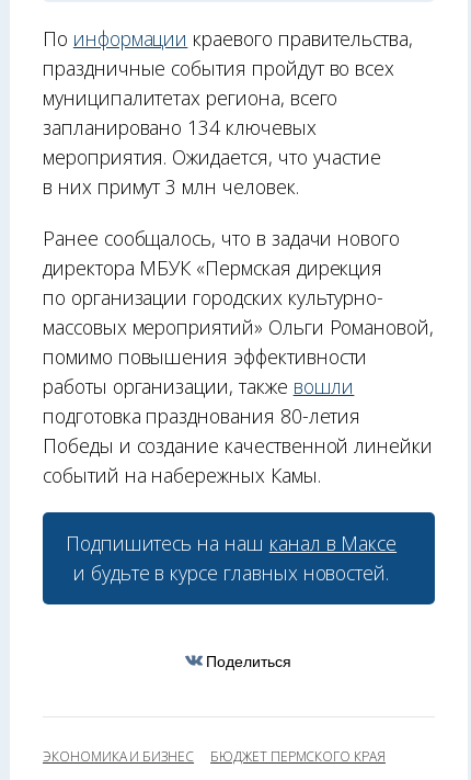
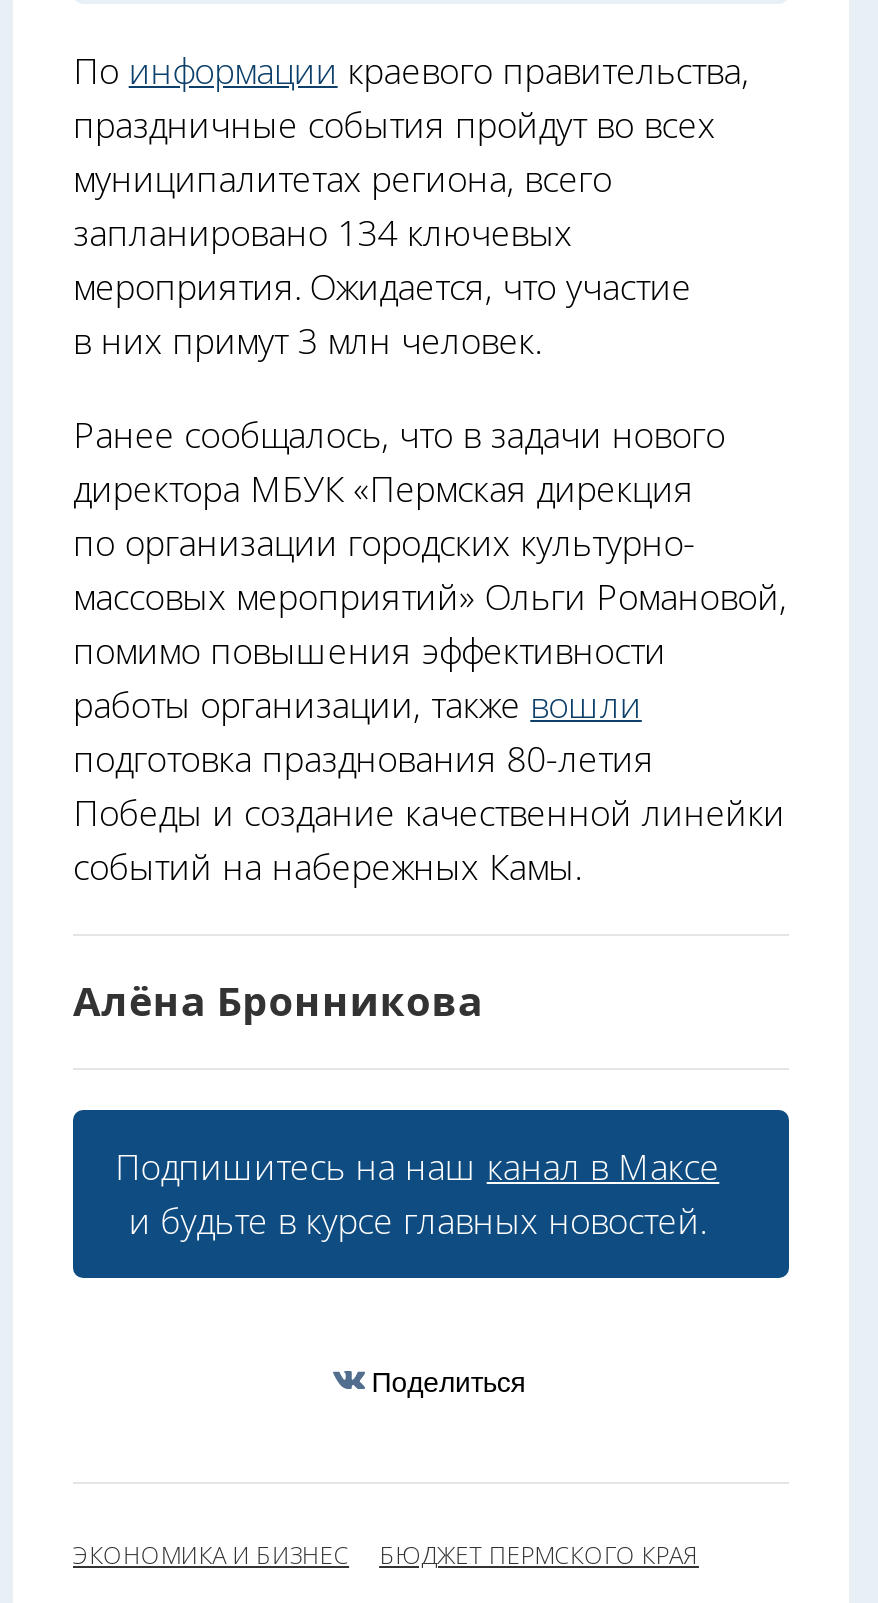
none -> [73,974,483,1028] Алёна Бронникова

